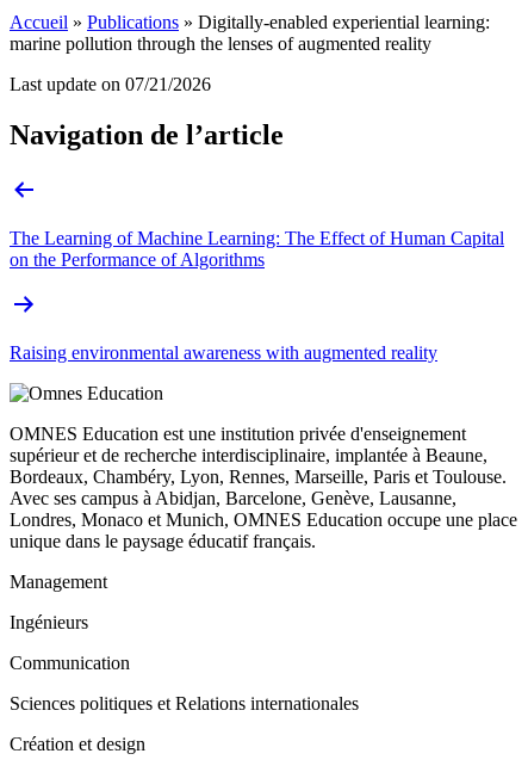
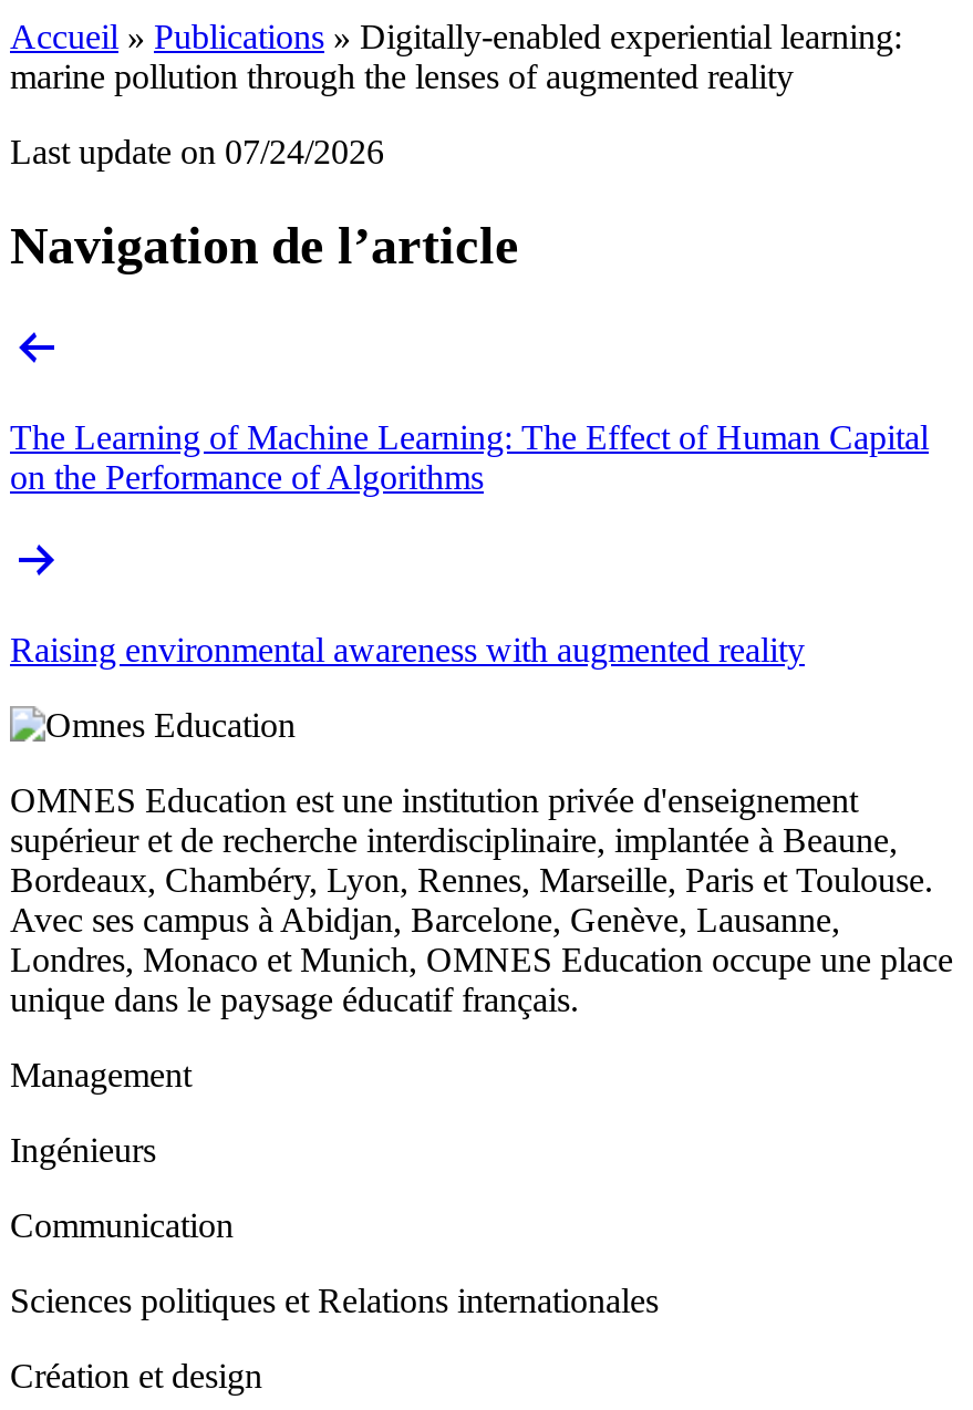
[10,74,211,94] Last update on 07/21/2026 -> [10,132,384,170] Last update on 07/24/2026

